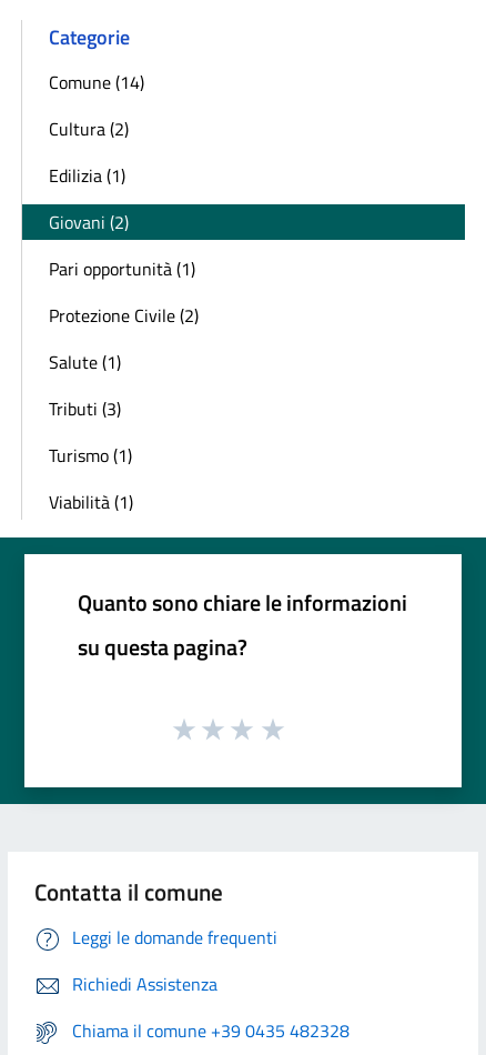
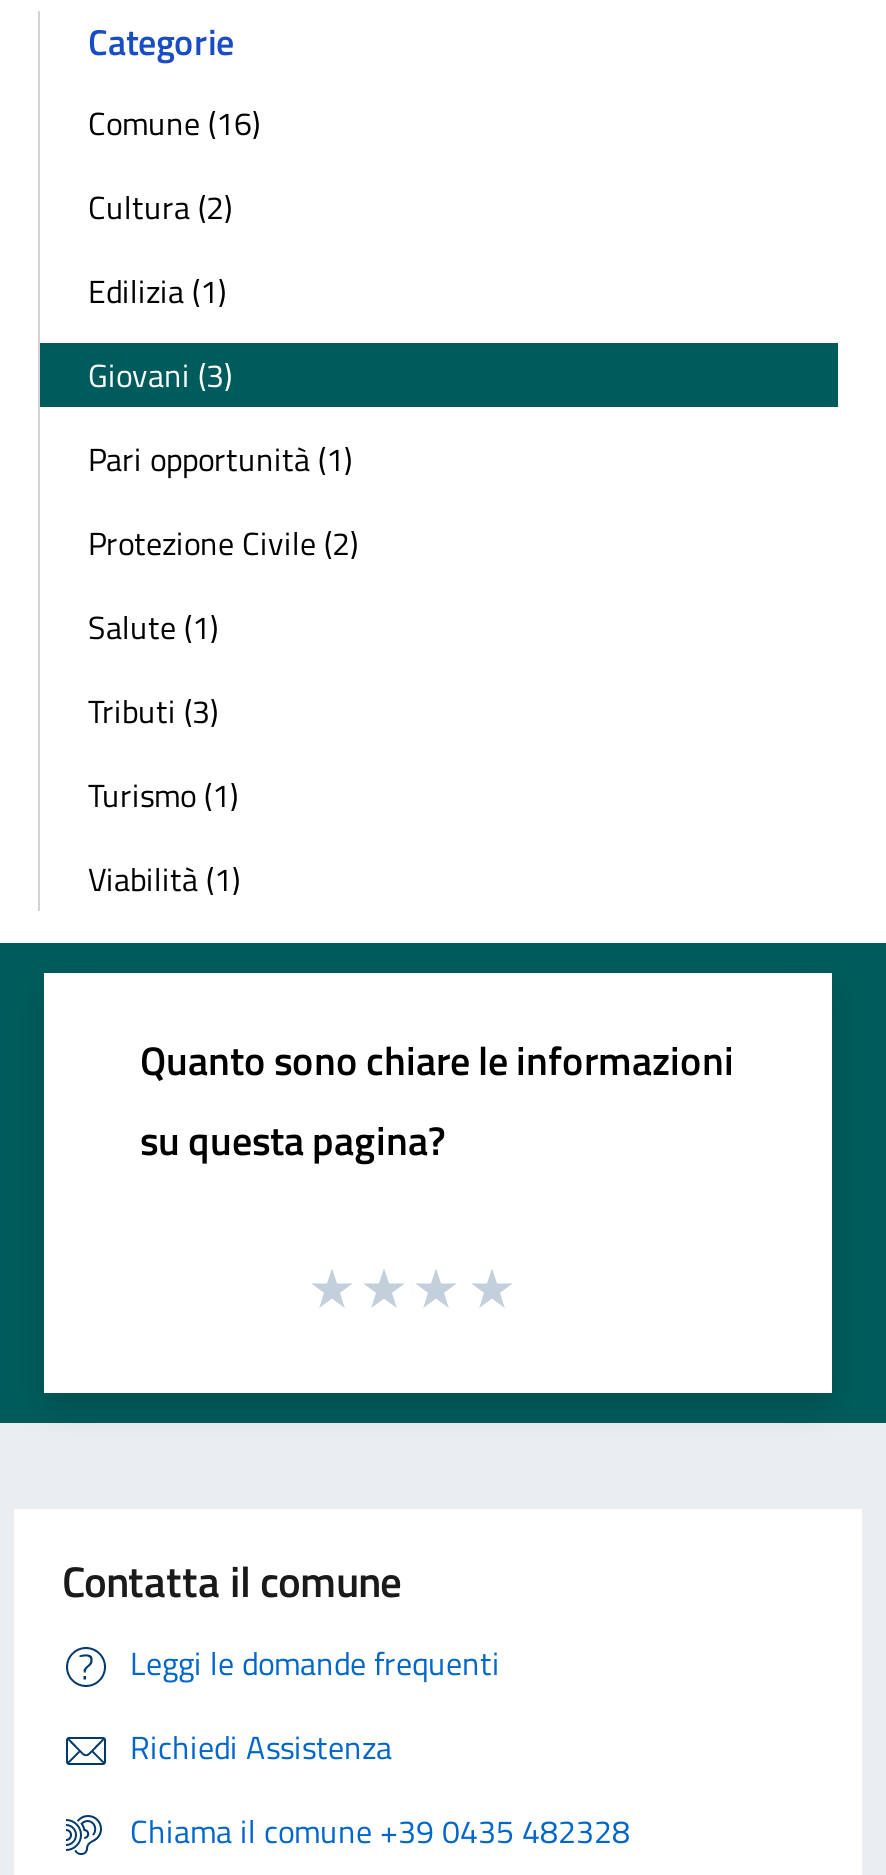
[49,69,144,96] Comune (14) -> [88,99,260,147] Comune (16)
[49,209,129,235] Giovani (2) -> [88,351,232,399] Giovani (3)

